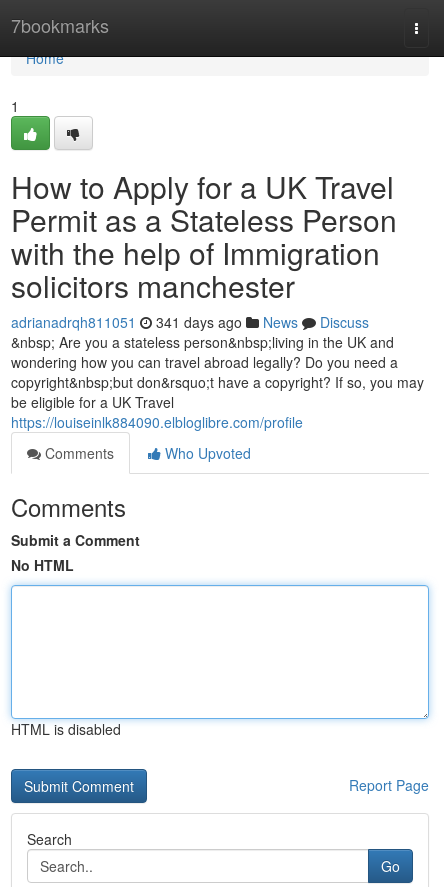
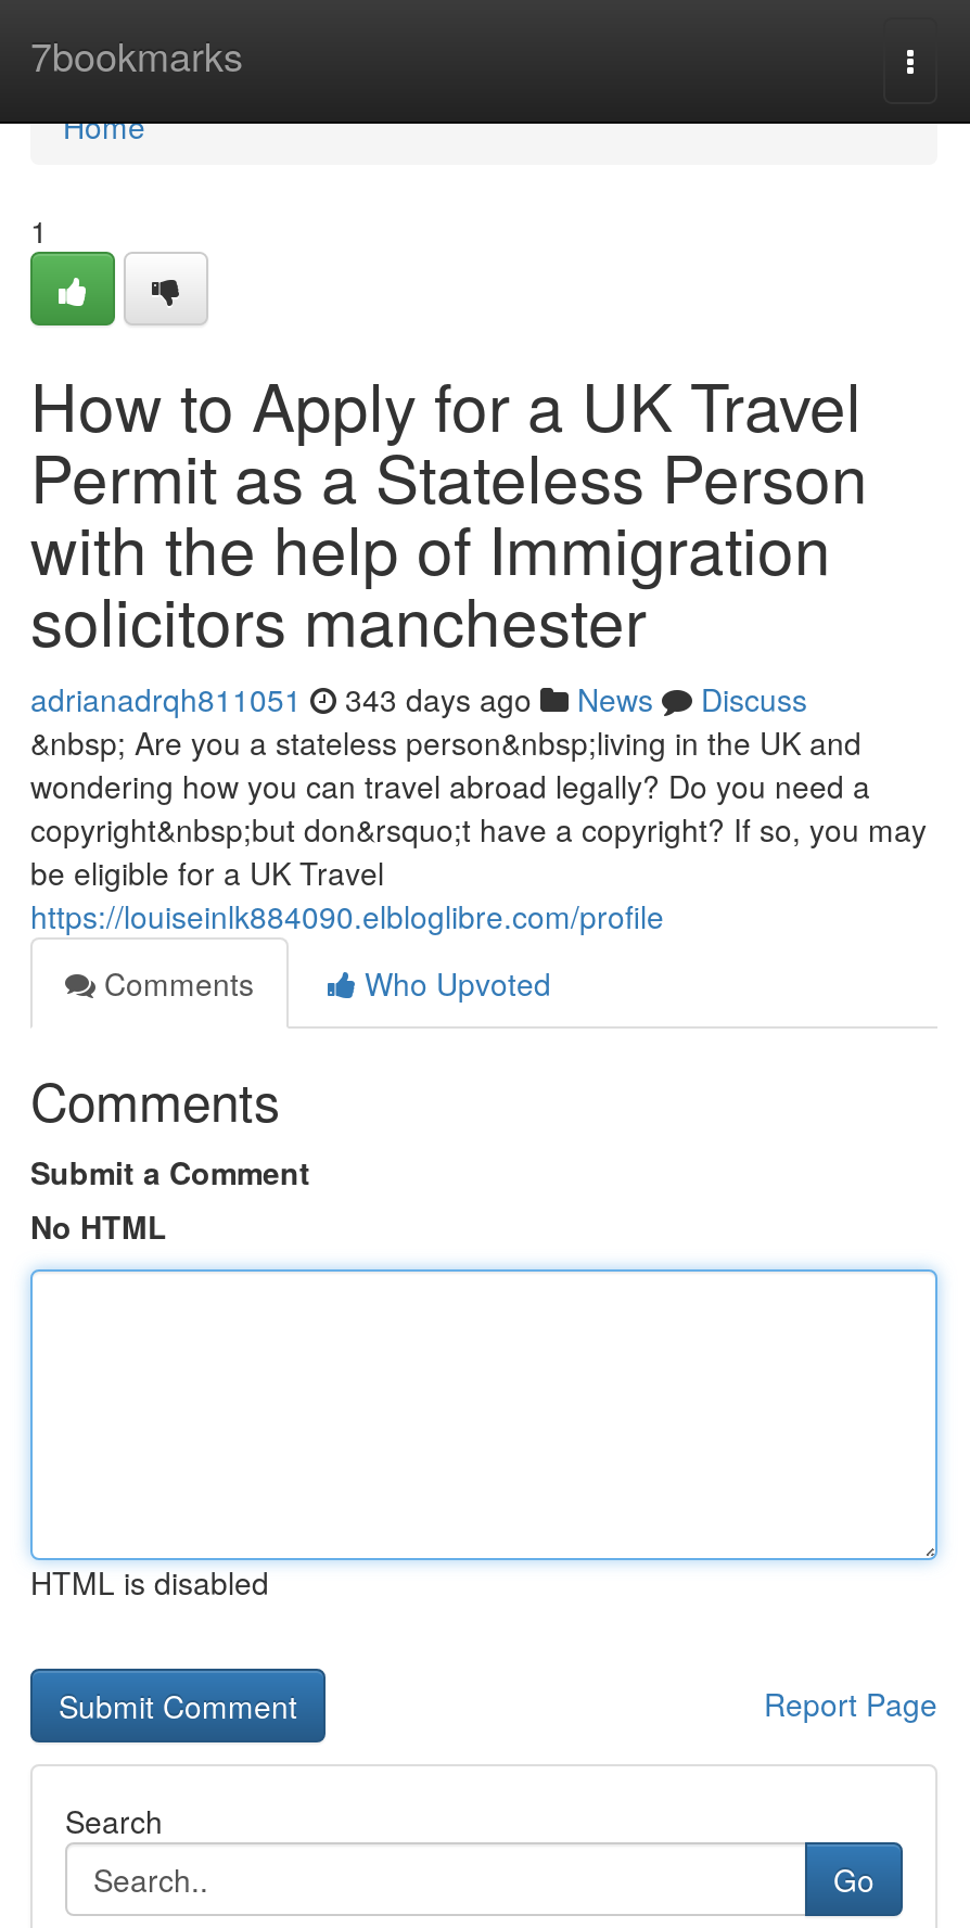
[11,312,369,332] adrianadrqh811051 341 days ago News Discuss -> [30,677,807,720] adrianadrqh811051 343 days ago News Discuss

